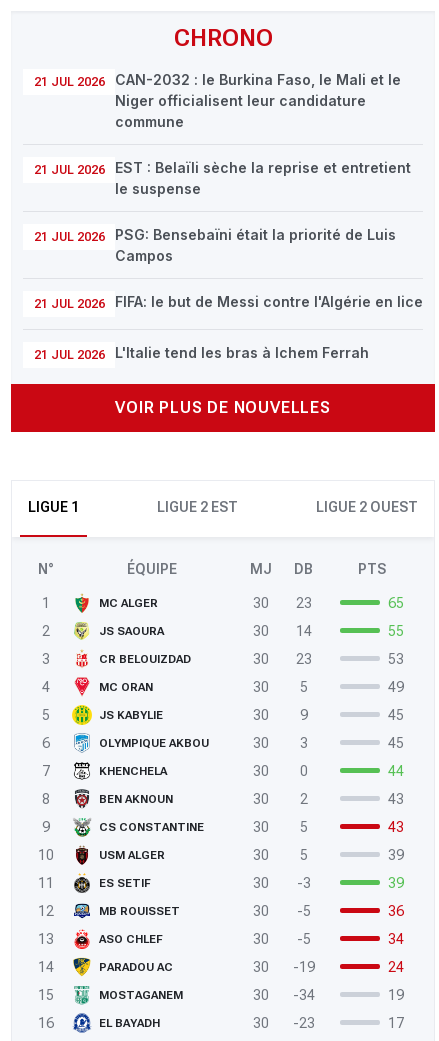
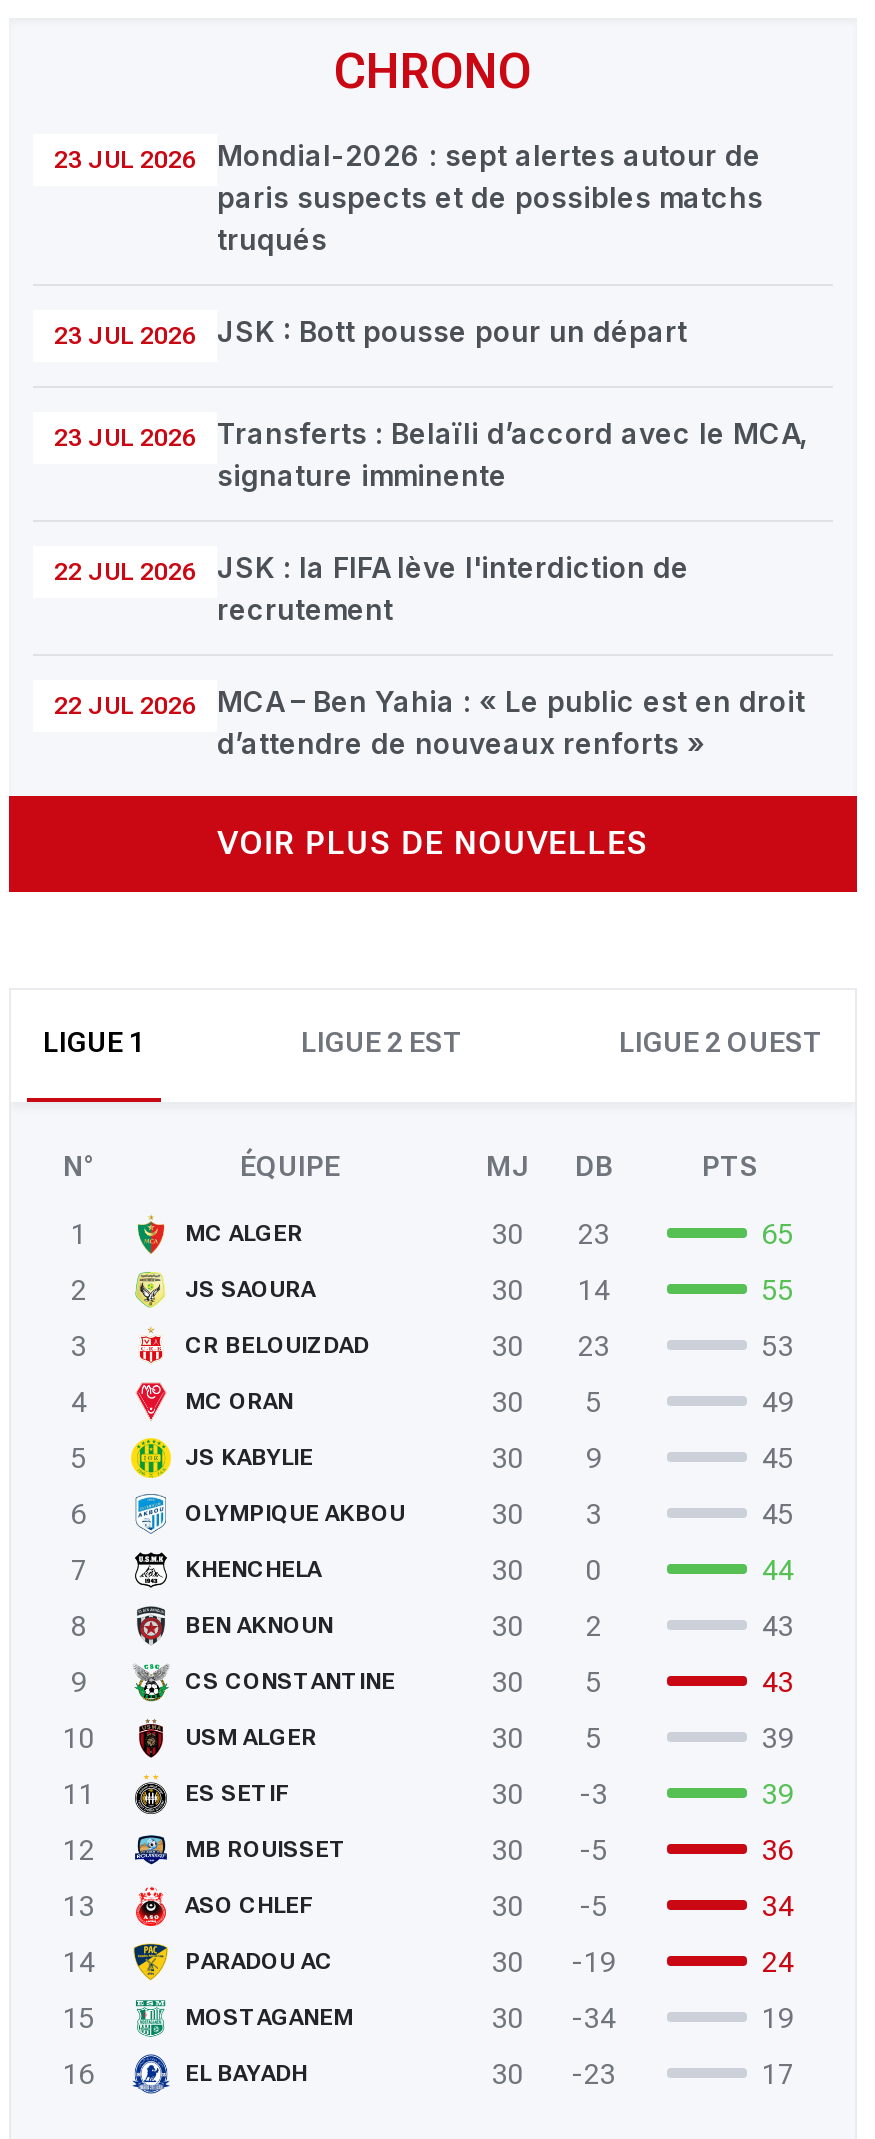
[33,71,401,130] 21 JUL 2026 | CAN-2032 : le Burkina Faso, le Mali et le | Niger officialisent leur candidature | commune -> [54,138,763,256] 23 JUL 2026 | Mondial-2026 : sept alertes autour de | paris suspects et de possibles matchs | truqués
[33,159,411,197] 21 JUL 2026 | EST : Belaïli sèche la reprise et entretient | le suspense -> [54,314,687,350] 23 JUL 2026 | JSK : Bott pousse pour un départ
[33,226,396,264] 21 JUL 2026 | PSG: Bensebaïni était la priorité de Luis | Campos -> [54,416,807,492] 23 JUL 2026 | Transferts : Belaïli d’accord avec le MCA, | signature imminente
[33,293,423,311] 21 JUL 2026 | FIFA: le but de Messi contre l'Algérie en lice -> [54,550,689,626] 22 JUL 2026 | JSK : la FIFA lève l'interdiction de | recrutement
[33,344,369,362] 21 JUL 2026 | L'Italie tend les bras à Ichem Ferrah -> [54,684,805,760] 22 JUL 2026 | MCA – Ben Yahia : « Le public est en droit | d’attendre de nouveaux renforts »

